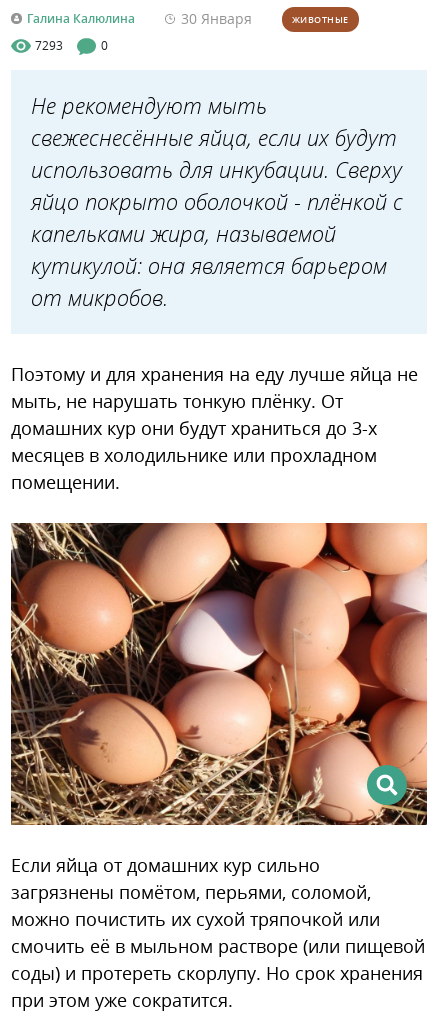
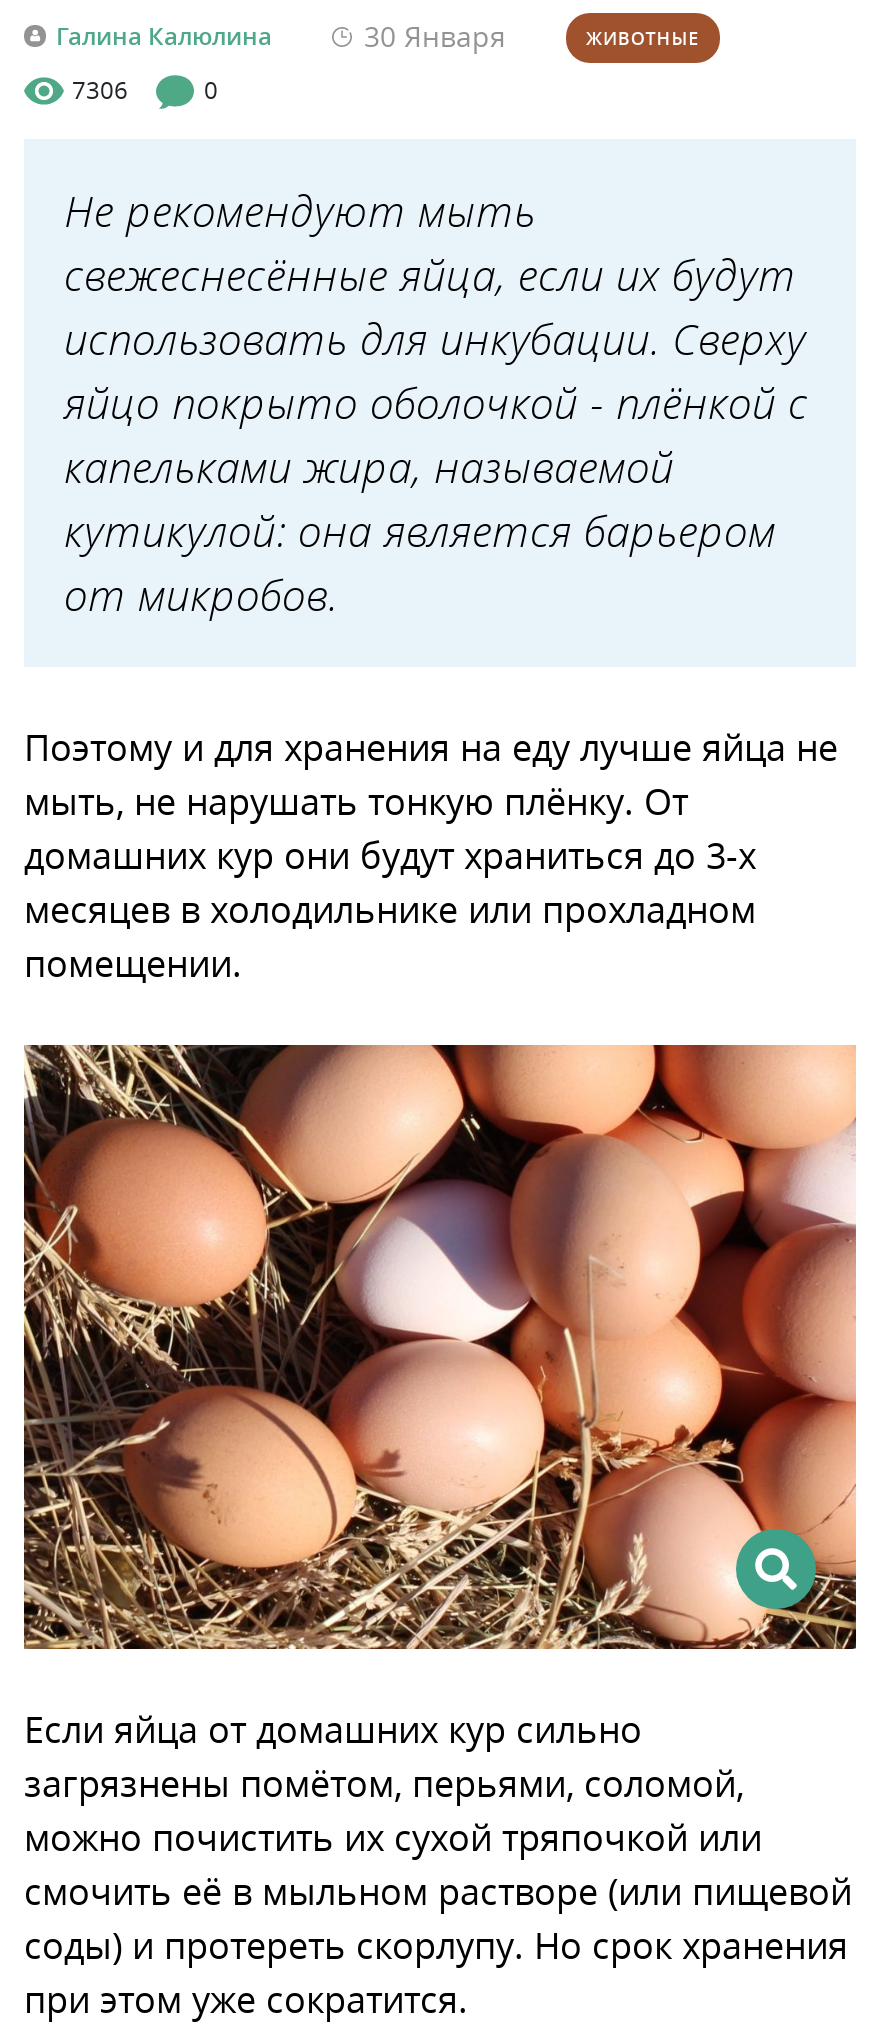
[35,37,63,54] 7293 -> [72,74,128,108] 7306

